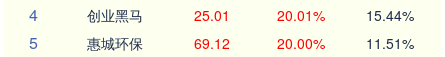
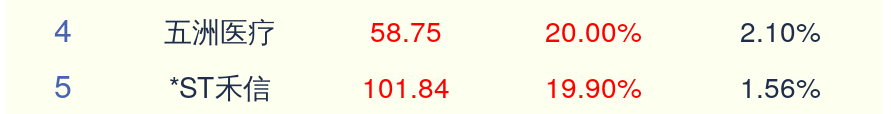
[87,5,413,25] 创业黑马 | 25.01 | 20.01% | 15.44% -> [164,10,820,50] 五洲医疗 | 58.75 | 20.00% | 2.10%
[87,33,413,53] 惠城环保 | 69.12 | 20.00% | 11.51% -> [169,66,820,106] *ST禾信 | 101.84 | 19.90% | 1.56%

